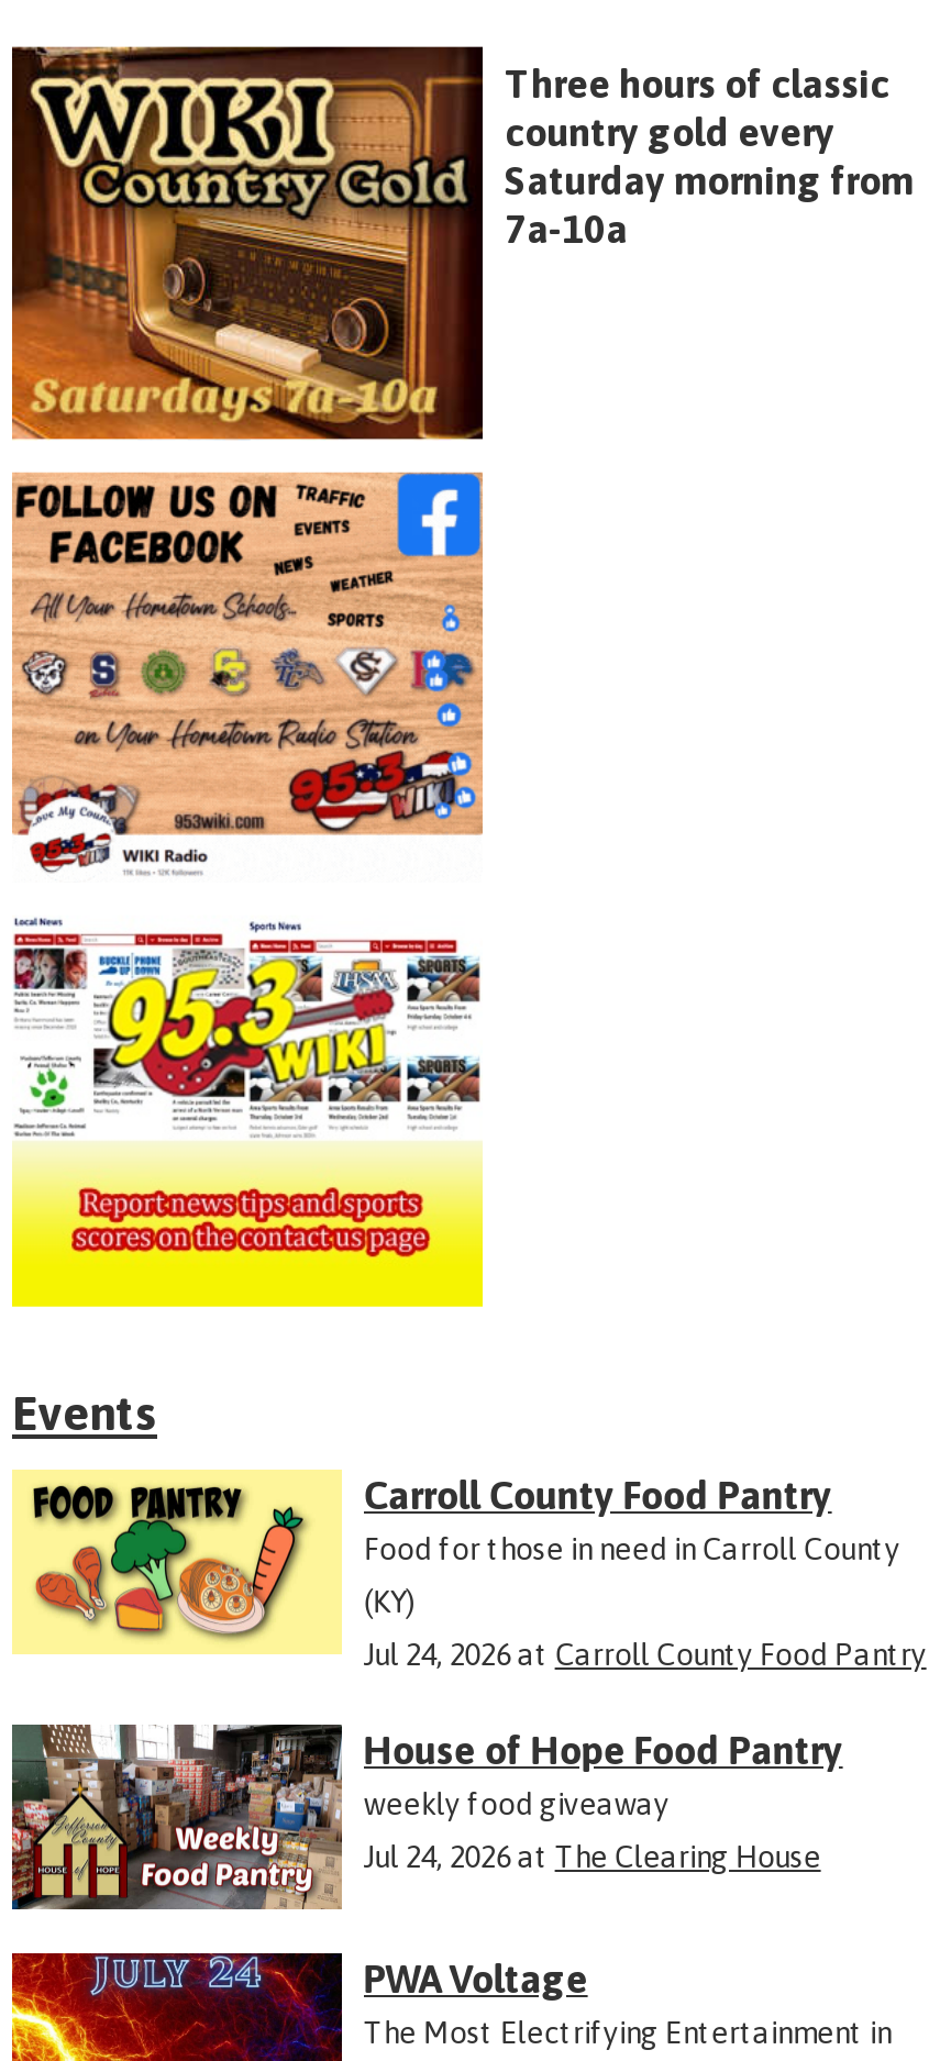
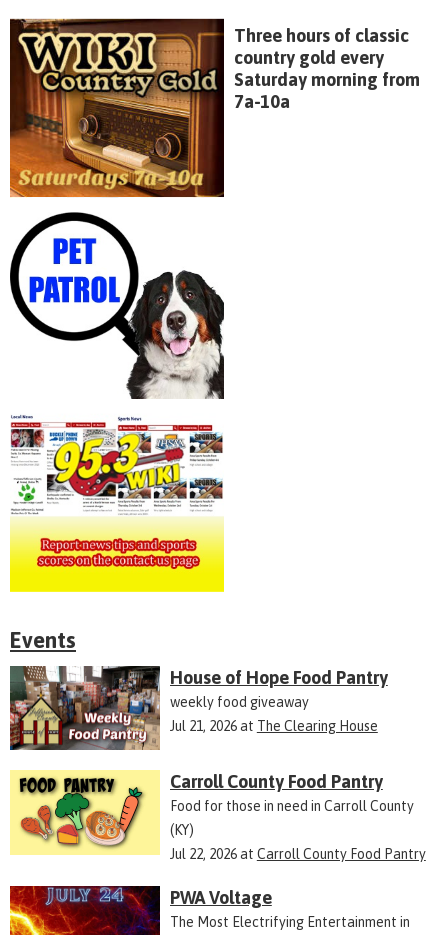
[10,472,485,883] [image] -> [9,211,225,400] [image]
none -> [170,718,378,734] Jul 21, 2026 at The Clearing House
moved [30,1472,900,1646] -> [18,771,414,850]: [image] | Carroll County Food Pantry | Food for those in need in Carroll County | (KY)
[363,1636,926,1874] Jul 24, 2026 at Carroll County Food Pantry | Jul 24, 2026 at The Clearing House -> [170,846,426,862] Jul 22, 2026 at Carroll County Food Pantry
moved [10,1722,843,1912] -> [9,665,388,751]: [image] | House of Hope Food Pantry | weekly food giveaway

